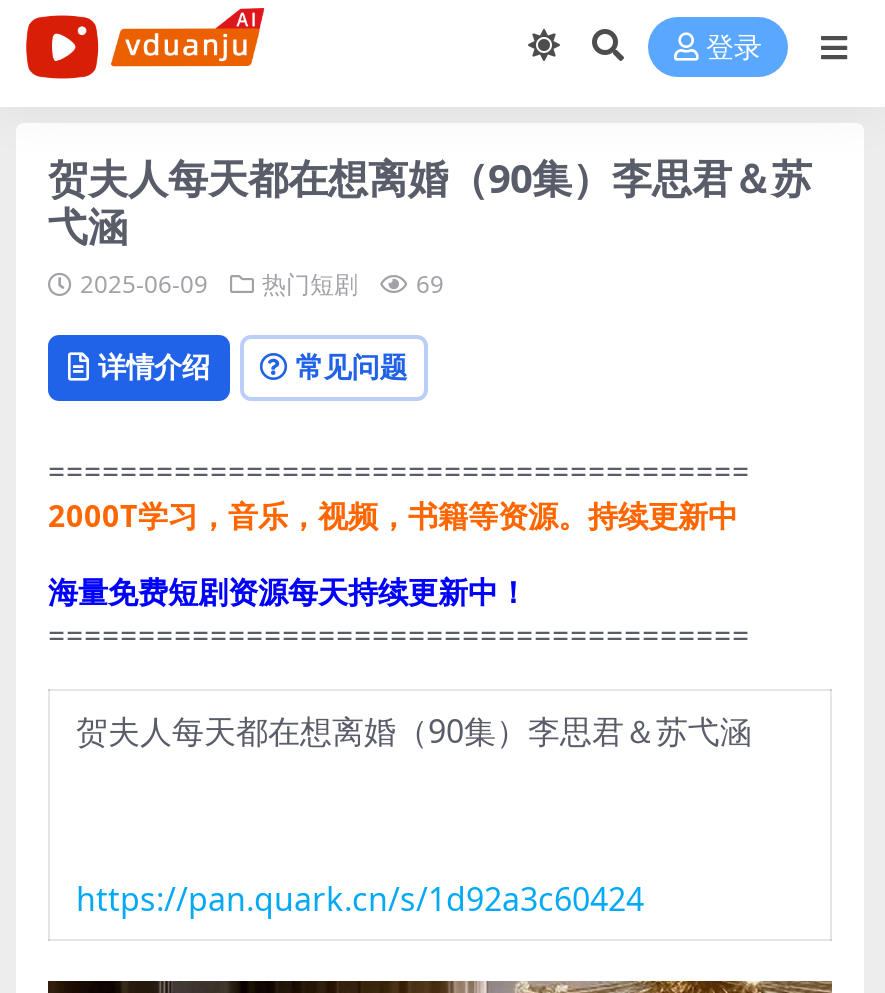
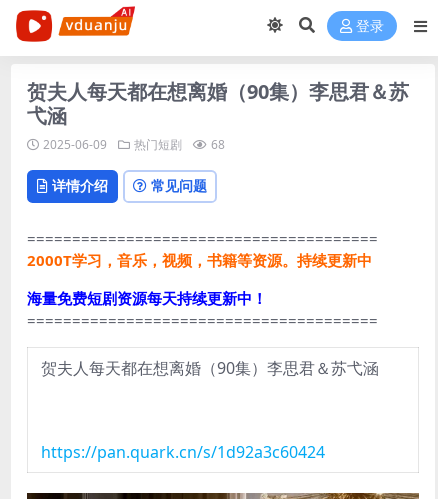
[80,267,444,301] 2025-06-09 热门短剧 69 -> [43,136,225,153] 2025-06-09 热门短剧 68

